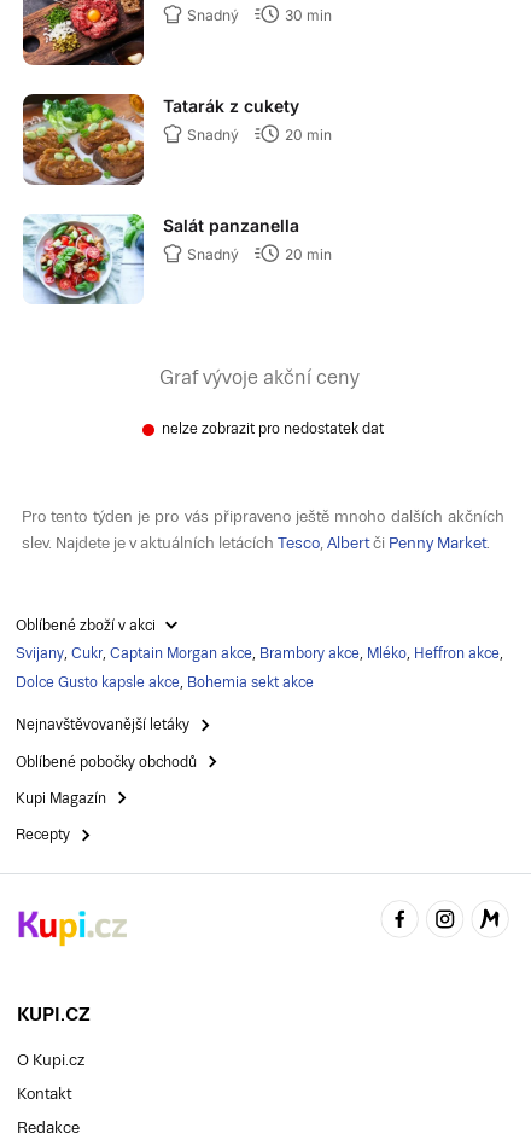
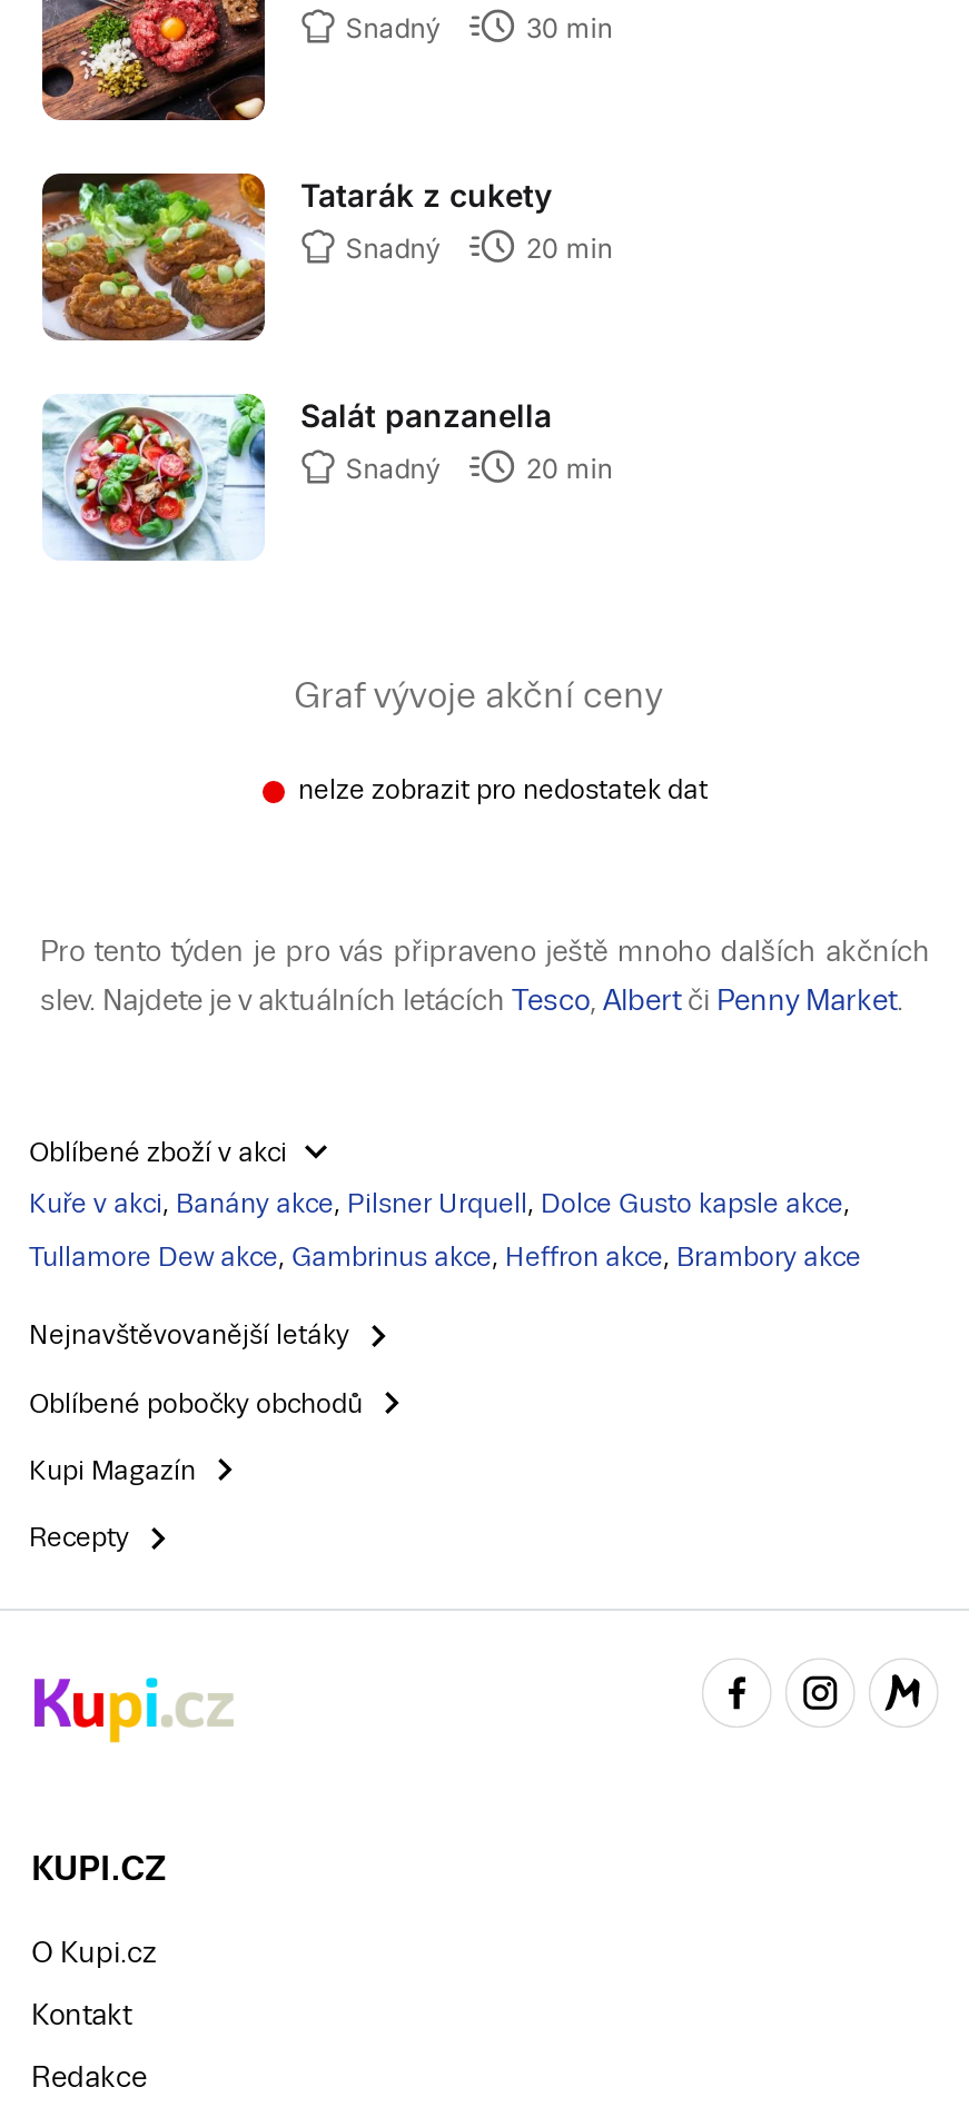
[16,645,503,662] Svijany, Cukr, Captain Morgan akce, Brambory akce, Mléko, Heffron akce, -> [29,1189,850,1220] Kuře v akci, Banány akce, Pilsner Urquell, Dolce Gusto kapsle akce,
[16,674,314,691] Dolce Gusto kapsle akce, Bohemia sekt akce -> [29,1242,861,1273] Tullamore Dew akce, Gambrinus akce, Heffron akce, Brambory akce

